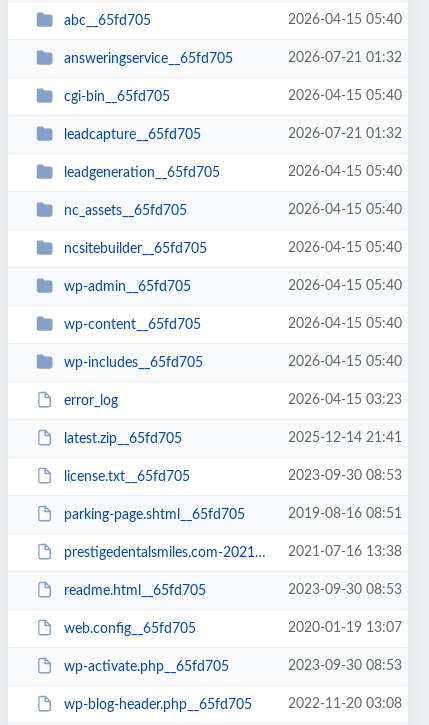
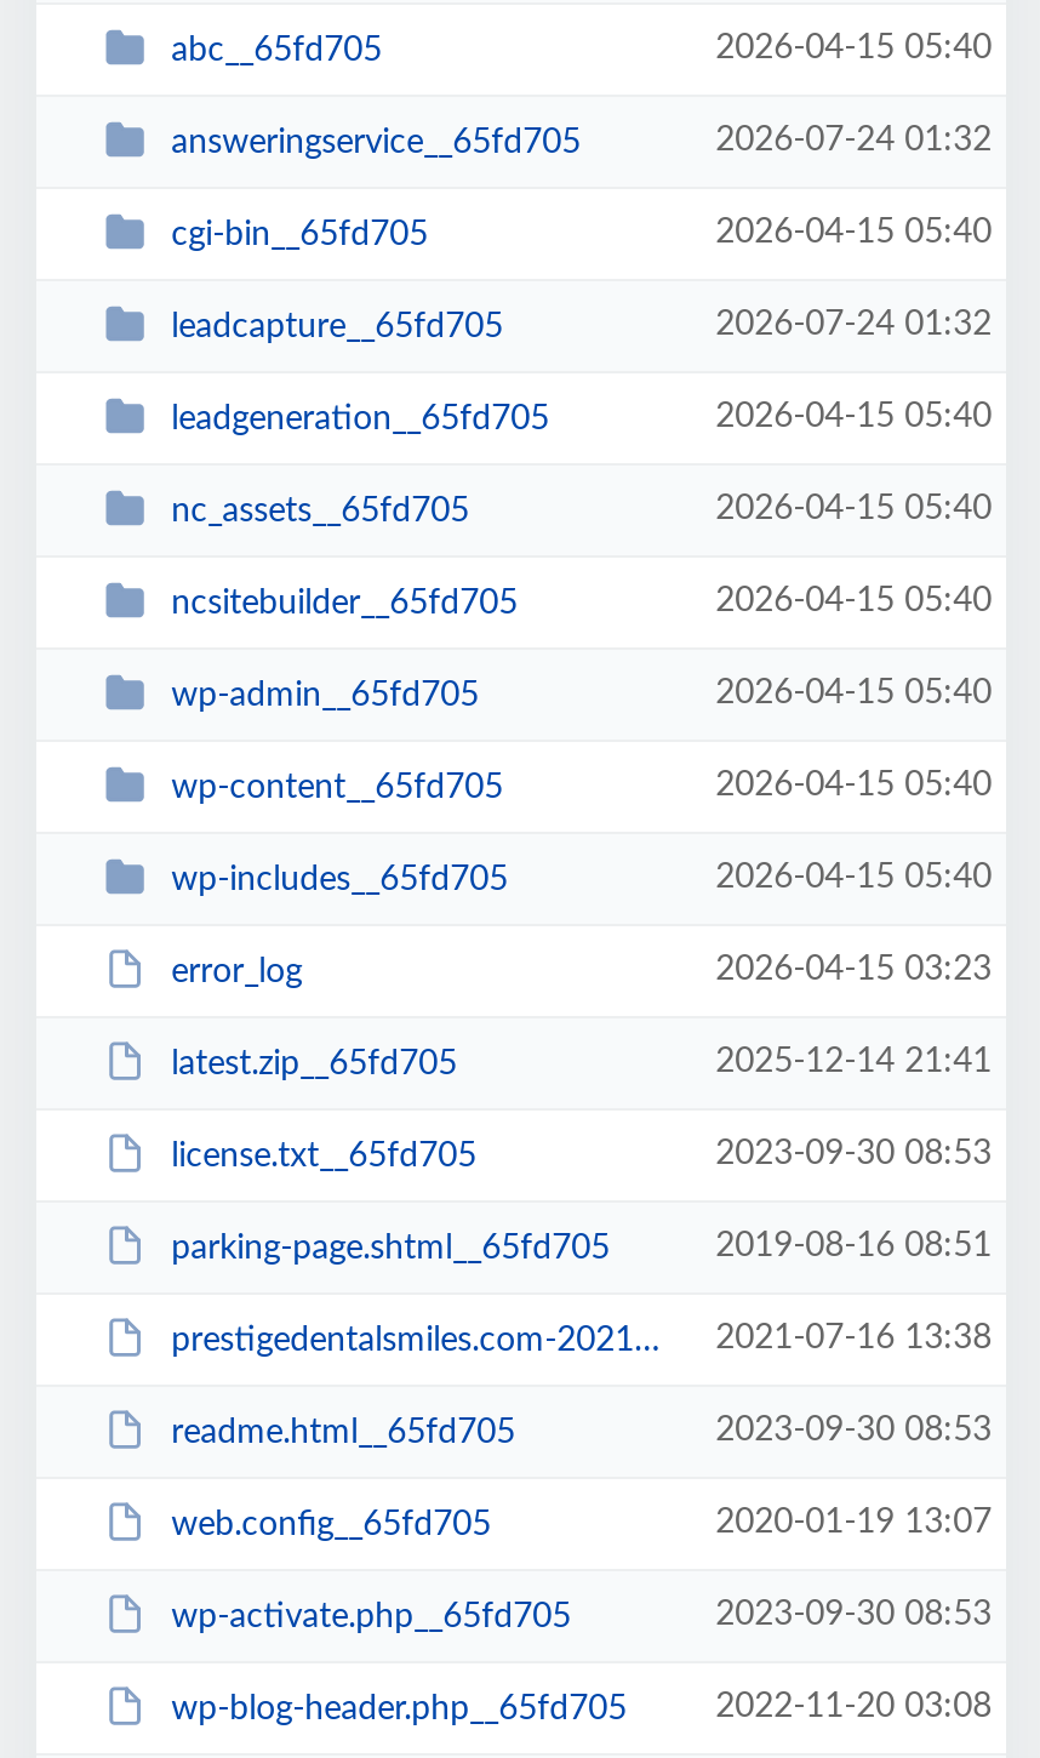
[288,51,402,65] 2026-07-21 01:32 -> [715,124,992,158] 2026-07-24 01:32
[288,127,402,141] 2026-07-21 01:32 -> [715,308,992,342] 2026-07-24 01:32

